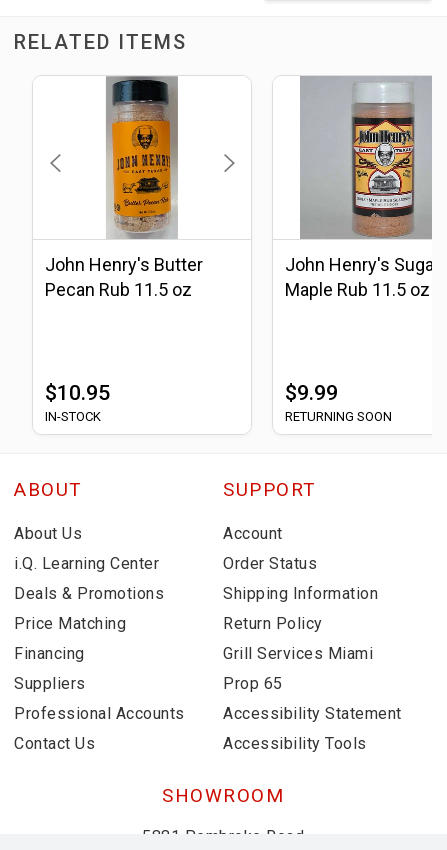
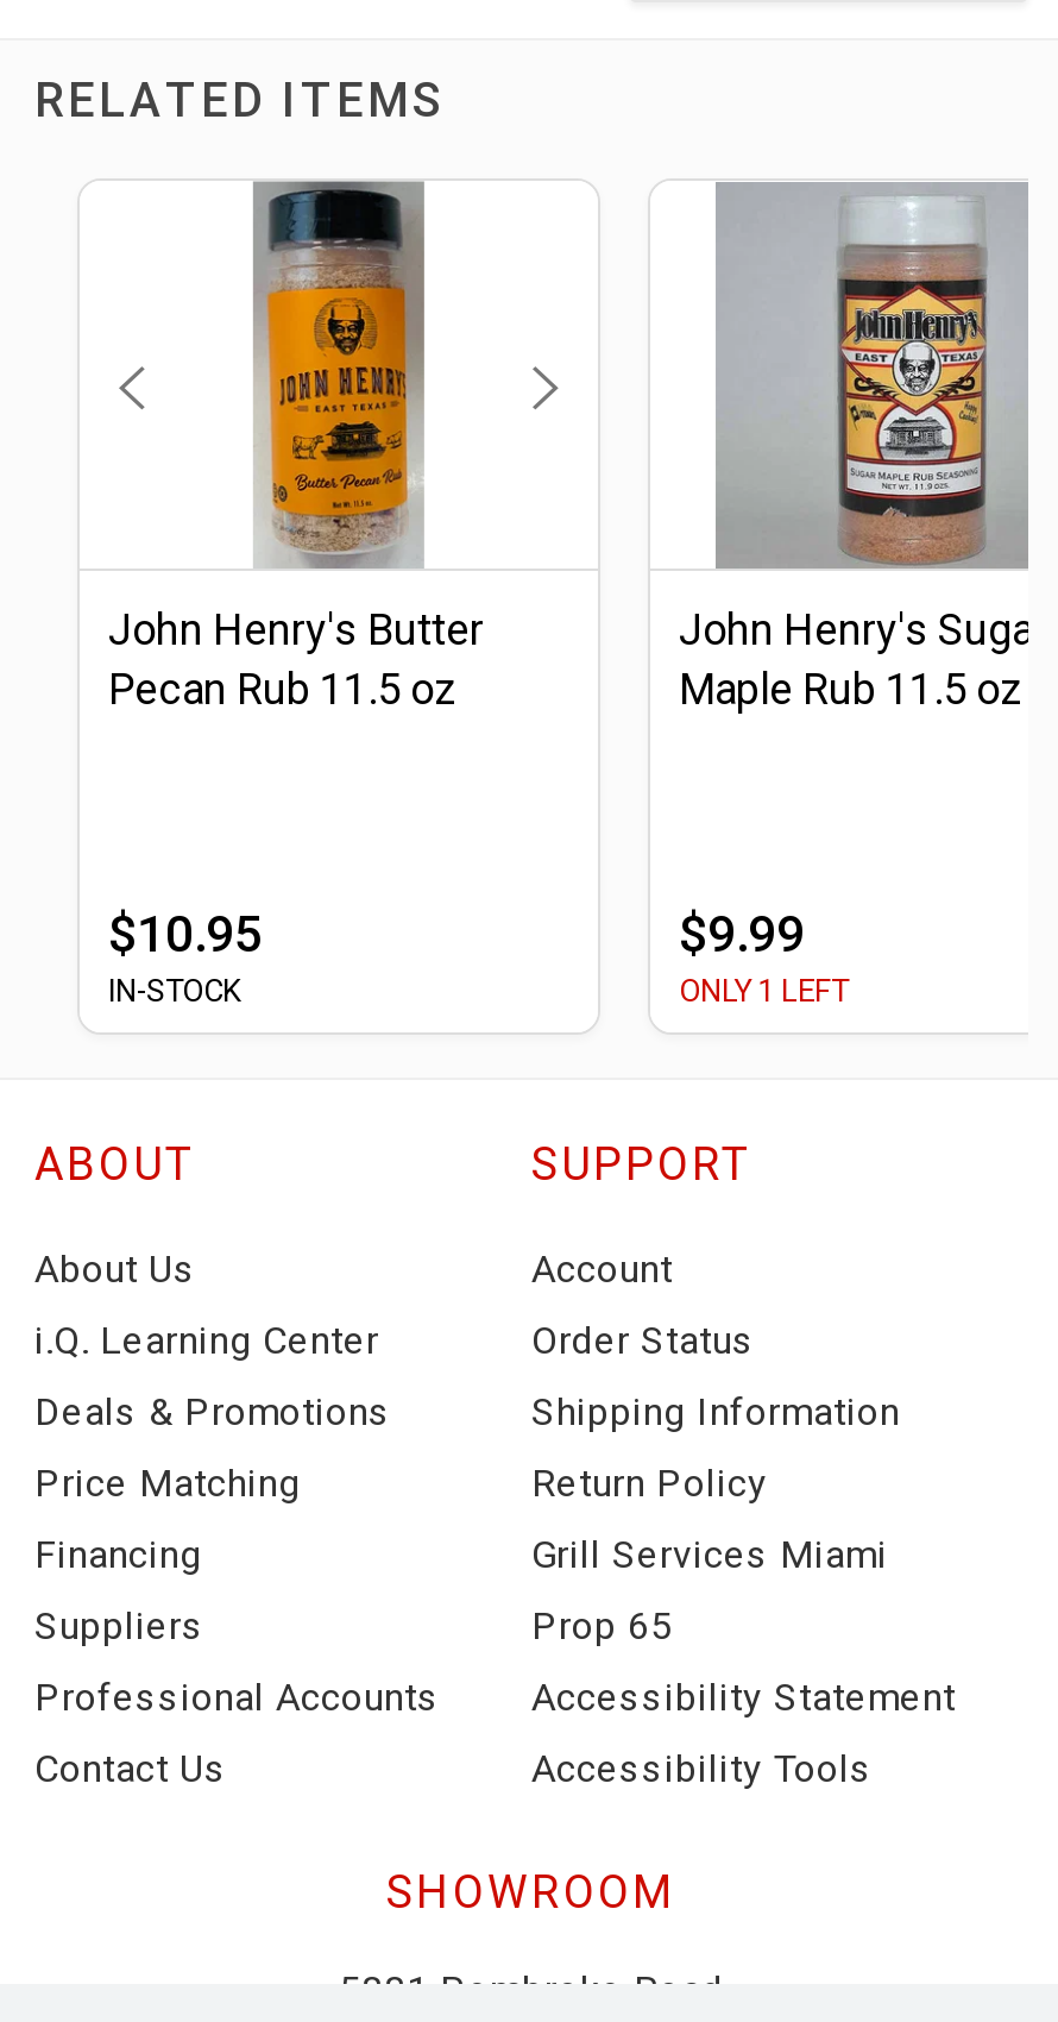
[285,409,392,424] RETURNING SOON -> [679,974,848,1010] ONLY 1 LEFT

